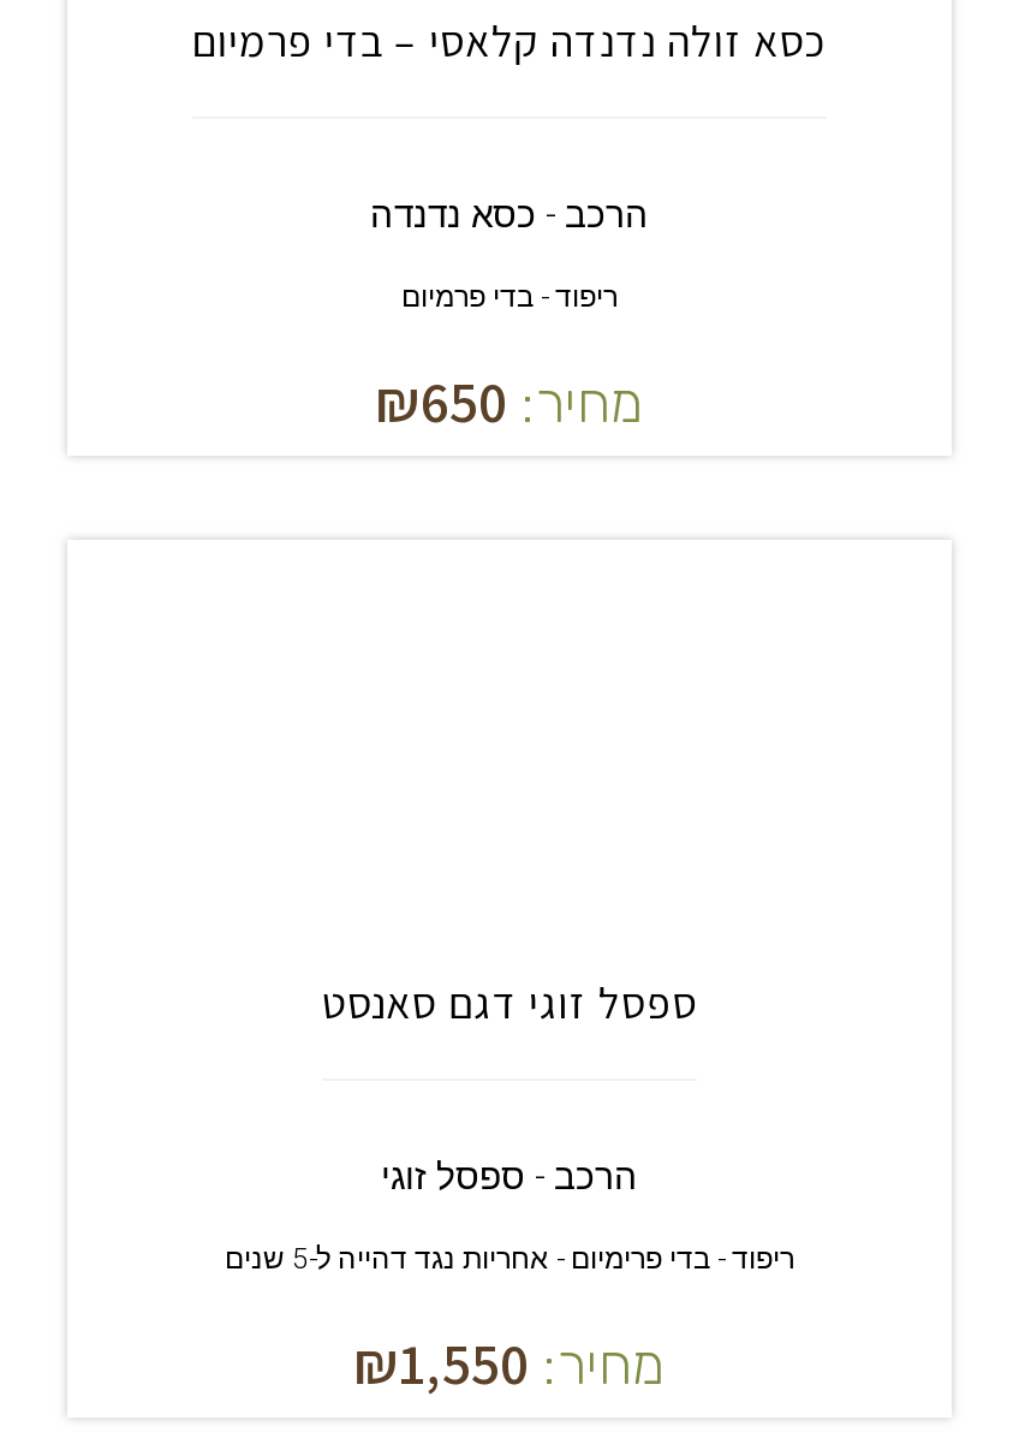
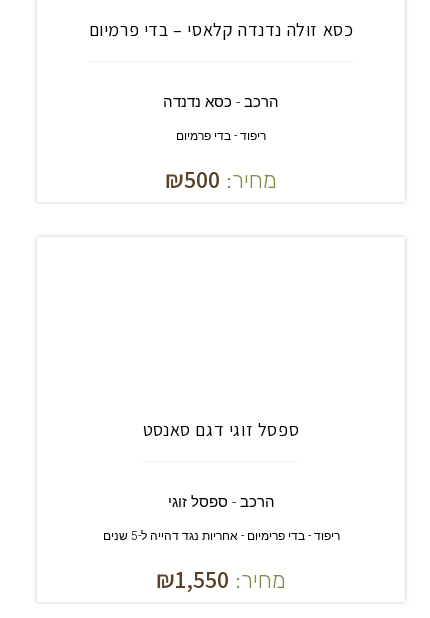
[375,361,644,438] מחיר: ₪650 -> [165,163,277,195] מחיר: ₪500

